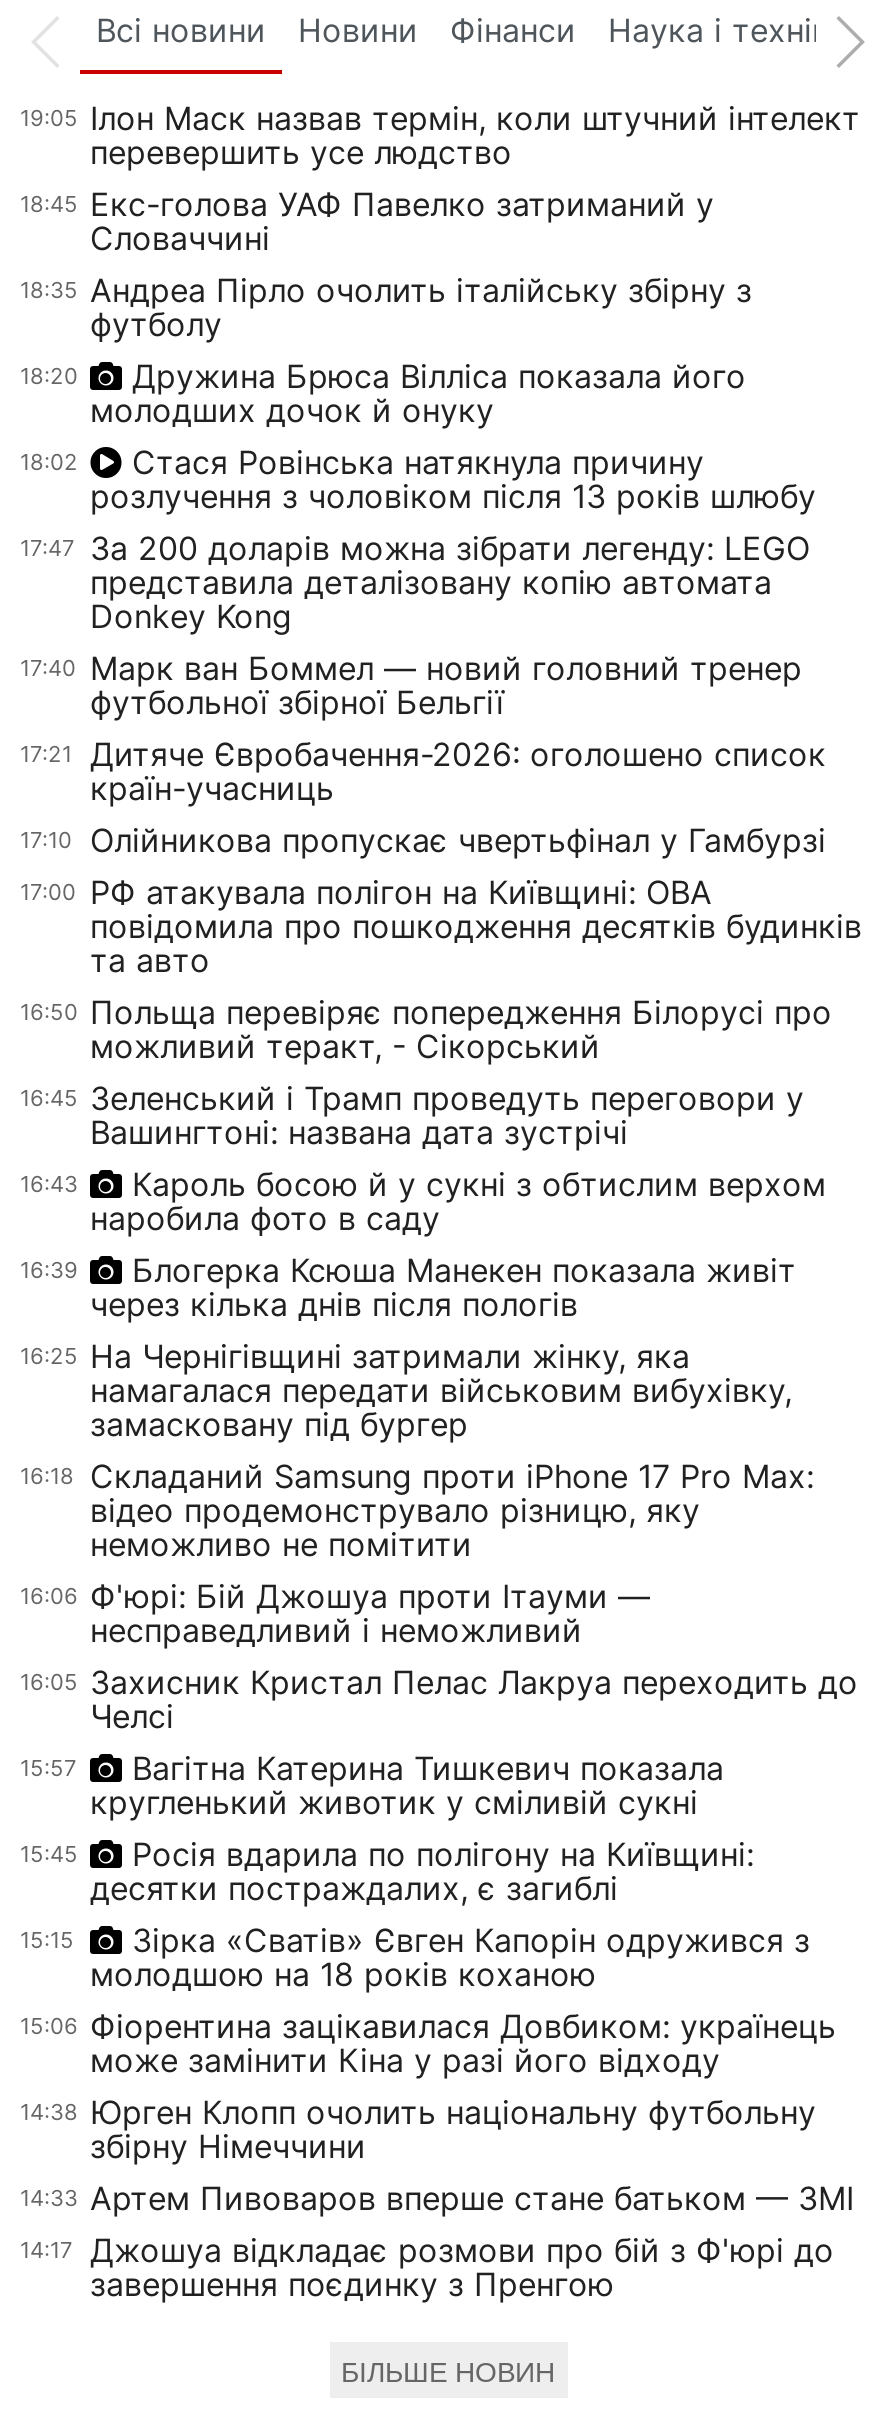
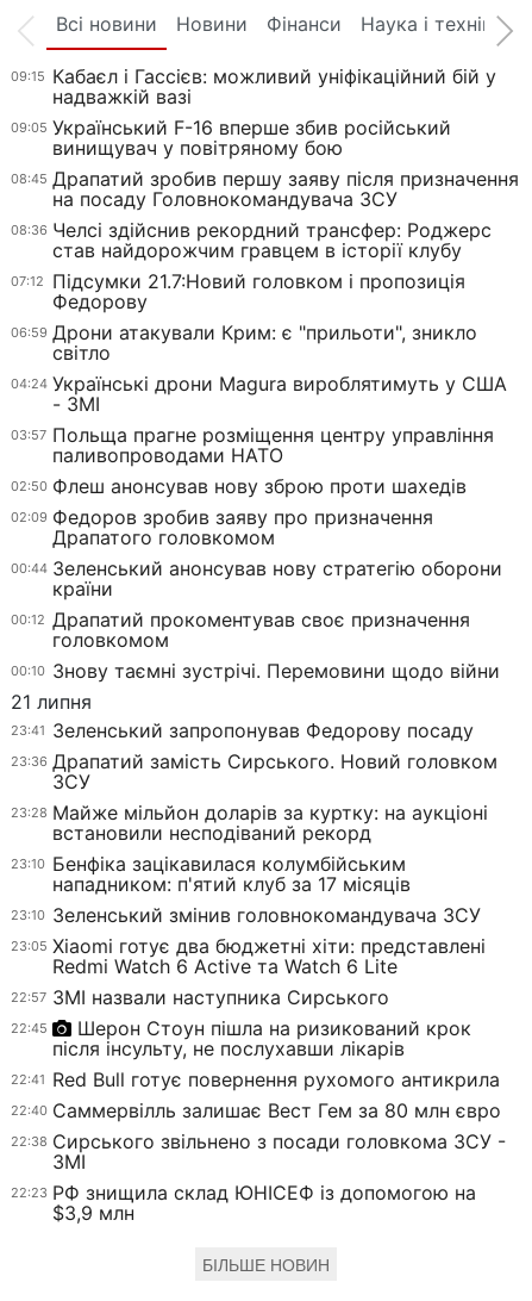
[20,99,862,2305] 19:05 Ілон Маск назвав термін, коли штучний інтелект | перевершить усе людство | 18:45 Екс-голова УАФ Павелко затриманий у | Словаччині | 18:35 Андреа Пірло очолить італійську збірну з | футболу | 18:20 | Дружина Брюса Вілліса показала його | молодших дочок й онуку | 18:02 | Стася Ровінська натякнула причину | розлучення з чоловіком після 13 років шлюбу | 17:47 За 200 доларів можна зібрати легенду: LEGO | представила деталізовану копію автомата | Donkey Kong | 17:40 Марк ван Боммел — новий головний тренер | футбольної збірної Бельгії | 17:21 | Дитяче Євробачення-2026: оголошено список | країн-учасниць | 17:10 | Олійникова пропускає чвертьфінал у Гамбурзі | 17:00 РФ атакувала полігон на Київщині: ОВА | повідомила про пошкодження десятків будинків | та авто | 16:50 Польща перевіряє попередження Білорусі про | можливий теракт, - Сікорський | 16:45 Зеленський і Трамп проведуть переговори у | Вашингтоні: названа дата зустрічі | 16:43 | Кароль босою й у сукні з обтислим верхом | наробила фото в саду | 16:39 | Блогерка Ксюша Манекен показала живіт | через кілька днів після пологів | 16:25 На Чернігівщині затримали жінку, яка | намагалася передати військовим вибухівку, | замасковану під бургер | 16:18 Складаний Samsung проти iPhone 17 Pro Max: | відео продемонструвало різницю, яку | неможливо не помітити | 16:06 Ф'юрі: Бій Джошуа проти Ітауми — | несправедливий і неможливий | 16:05 Захисник Кристал Пелас Лакруа переходить до | Челсі | 15:57 | Вагітна Катерина Тишкевич показала | кругленький животик у сміливій сукні | 15:45 | Росія вдарила по полігону на Київщині: | десятки постраждалих, є загиблі | 15:15 | Зірка «Сватів» Євген Капорін одружився з | молодшою на 18 років коханою | 15:06 Фіорентина зацікавилася Довбиком: українець | може замінити Кіна у разі його відходу | 14:38 Юрген Клопп очолить національну футбольну | збірну Німеччини | 14:33 Артем Пивоваров вперше стане батьком — ЗМІ | 14:17 | Джошуа відкладає розмови про бій з Ф'юрі до | завершення поєдинку з Пренгою -> [11,65,519,1225] 09:15 Кабаєл і Гассієв: можливий уніфікаційний бій у | надважкій вазі | 09:05 Український F-16 вперше збив російський | винищувач у повітряному бою | 08:45 Драпатий зробив першу заяву після призначення | на посаду Головнокомандувача ЗСУ | 08:36 Челсі здійснив рекордний трансфер: Роджерс | став найдорожчим гравцем в історії клубу | 07:12 Підсумки 21.7:Новий головком і пропозиція | Федорову | 06:59 Дрони атакували Крим: є "прильоти", зникло | світло | 04:24 Українські дрони Magura вироблятимуть у США | - ЗМІ | 03:57 Польща прагне розміщення центру управління | паливопроводами НАТО | 02:50 Флеш анонсував нову зброю проти шахедів | 02:09 Федоров зробив заяву про призначення | Драпатого головкомом | 00:44 Зеленський анонсував нову стратегію оборони | країни | 00:12 Драпатий прокоментував своє призначення | головкомом | 00:10 Знову таємні зустрічі. Перемовини щодо війни | 21 липня | 23:41 Зеленський запропонував Федорову посаду | 23:36 Драпатий замість Сирського. Новий головком | ЗСУ | 23:28 Майже мільйон доларів за куртку: на аукціоні | встановили несподіваний рекорд | 23:10 Бенфіка зацікавилася колумбійським | нападником: п'ятий клуб за 17 місяців | 23:10 Зеленський змінив головнокомандувача ЗСУ | 23:05 Xiaomi готує два бюджетні хіти: представлені | Redmi Watch 6 Active та Watch 6 Lite | 22:57 ЗМІ назвали наступника Сирського | 22:45 | Шерон Стоун пішла на ризикований крок | після інсульту, не послухавши лікарів | 22:41 Red Bull готує повернення рухомого антикрила | 22:40 Саммервілль залишає Вест Гем за 80 млн євро | 22:38 Сирського звільнено з посади головкома ЗСУ - | ЗМІ | 22:23 РФ знищила склад ЮНІСЕФ із допомогою на | $3,9 млн

